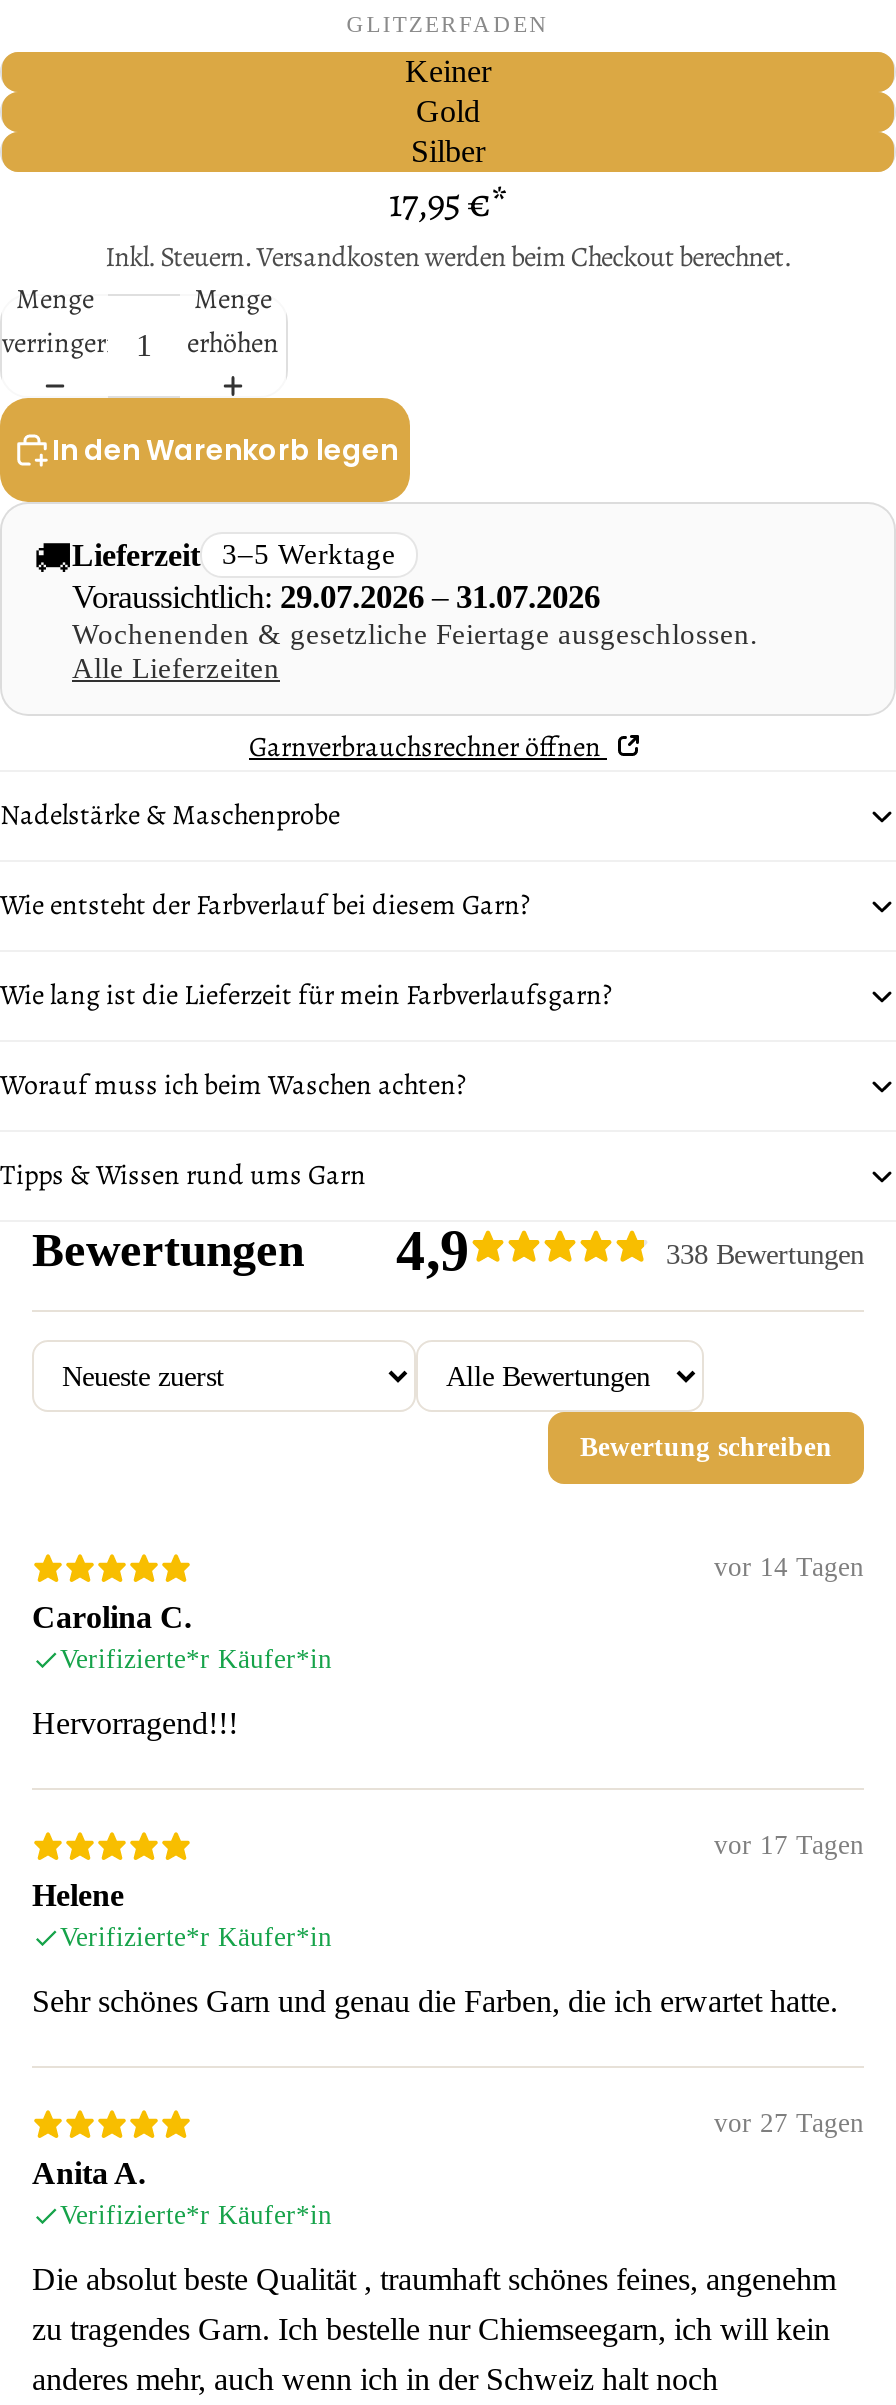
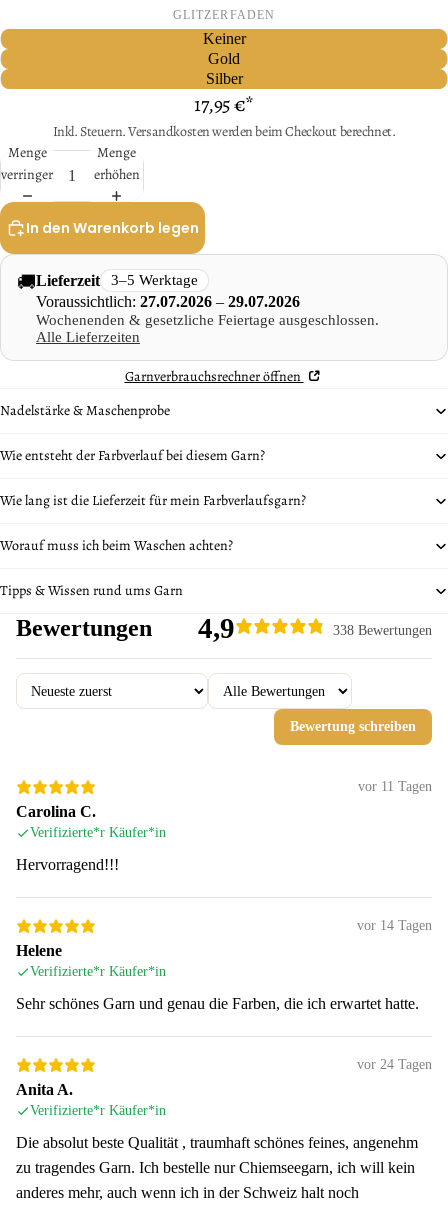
[72,578,600,616] Voraussichtlich: 29.07.2026 – 31.07.2026 -> [36,292,300,311] Voraussichtlich: 27.07.2026 – 29.07.2026
[714,1552,864,1582] vor 14 Tagen -> [358,779,432,794] vor 11 Tagen
[714,1830,864,1860] vor 17 Tagen -> [357,918,432,933] vor 14 Tagen
[714,2108,864,2138] vor 27 Tagen -> [357,1057,432,1072] vor 24 Tagen

